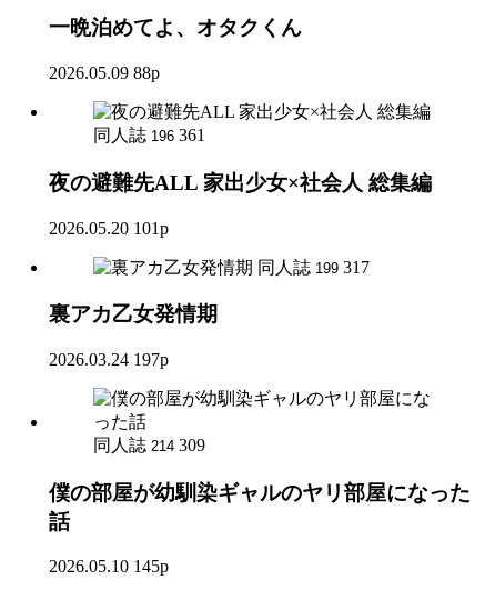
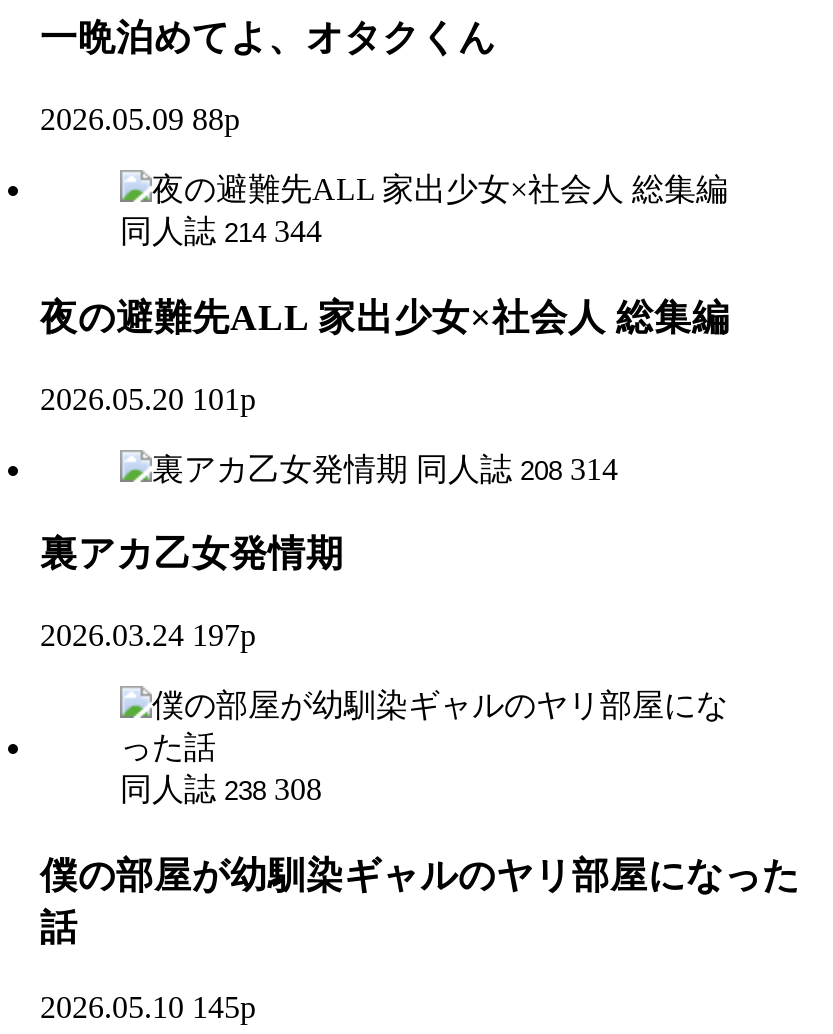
[93,126,205,145] 同人誌 196 361 -> [120,214,322,248] 同人誌 214 344
[257,257,370,276] 同人誌 199 317 -> [416,451,618,485] 同人誌 208 314
[93,435,205,454] 同人誌 214 309 -> [120,772,322,806] 同人誌 238 308

